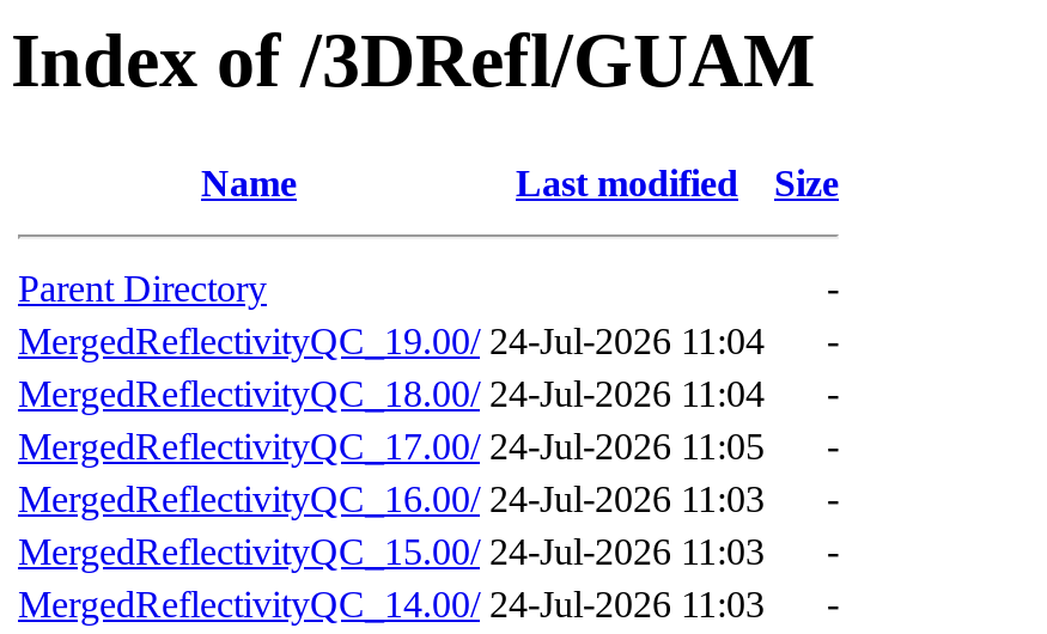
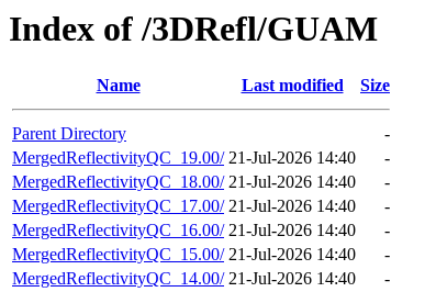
[18,322,765,362] MergedReflectivityQC_19.00/ 24-Jul-2026 11:04 -> [12,149,356,167] MergedReflectivityQC_19.00/ 21-Jul-2026 14:40
[18,374,765,415] MergedReflectivityQC_18.00/ 24-Jul-2026 11:04 -> [12,173,356,191] MergedReflectivityQC_18.00/ 21-Jul-2026 14:40
[18,427,765,467] MergedReflectivityQC_17.00/ 24-Jul-2026 11:05 -> [12,197,356,216] MergedReflectivityQC_17.00/ 21-Jul-2026 14:40
[18,479,765,520] MergedReflectivityQC_16.00/ 24-Jul-2026 11:03 -> [12,221,356,240] MergedReflectivityQC_16.00/ 21-Jul-2026 14:40
[18,532,765,573] MergedReflectivityQC_15.00/ 24-Jul-2026 11:03 -> [12,245,356,264] MergedReflectivityQC_15.00/ 21-Jul-2026 14:40
[18,585,765,625] MergedReflectivityQC_14.00/ 24-Jul-2026 11:03 -> [12,269,356,288] MergedReflectivityQC_14.00/ 21-Jul-2026 14:40

